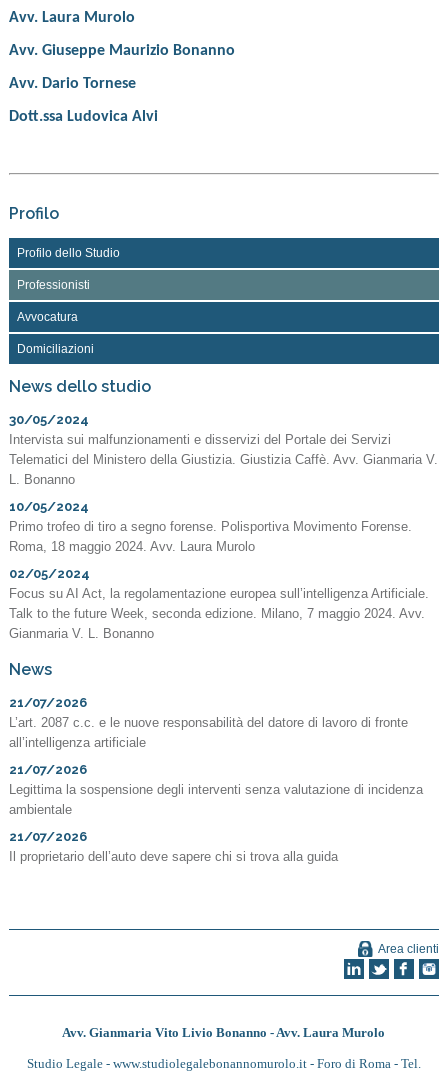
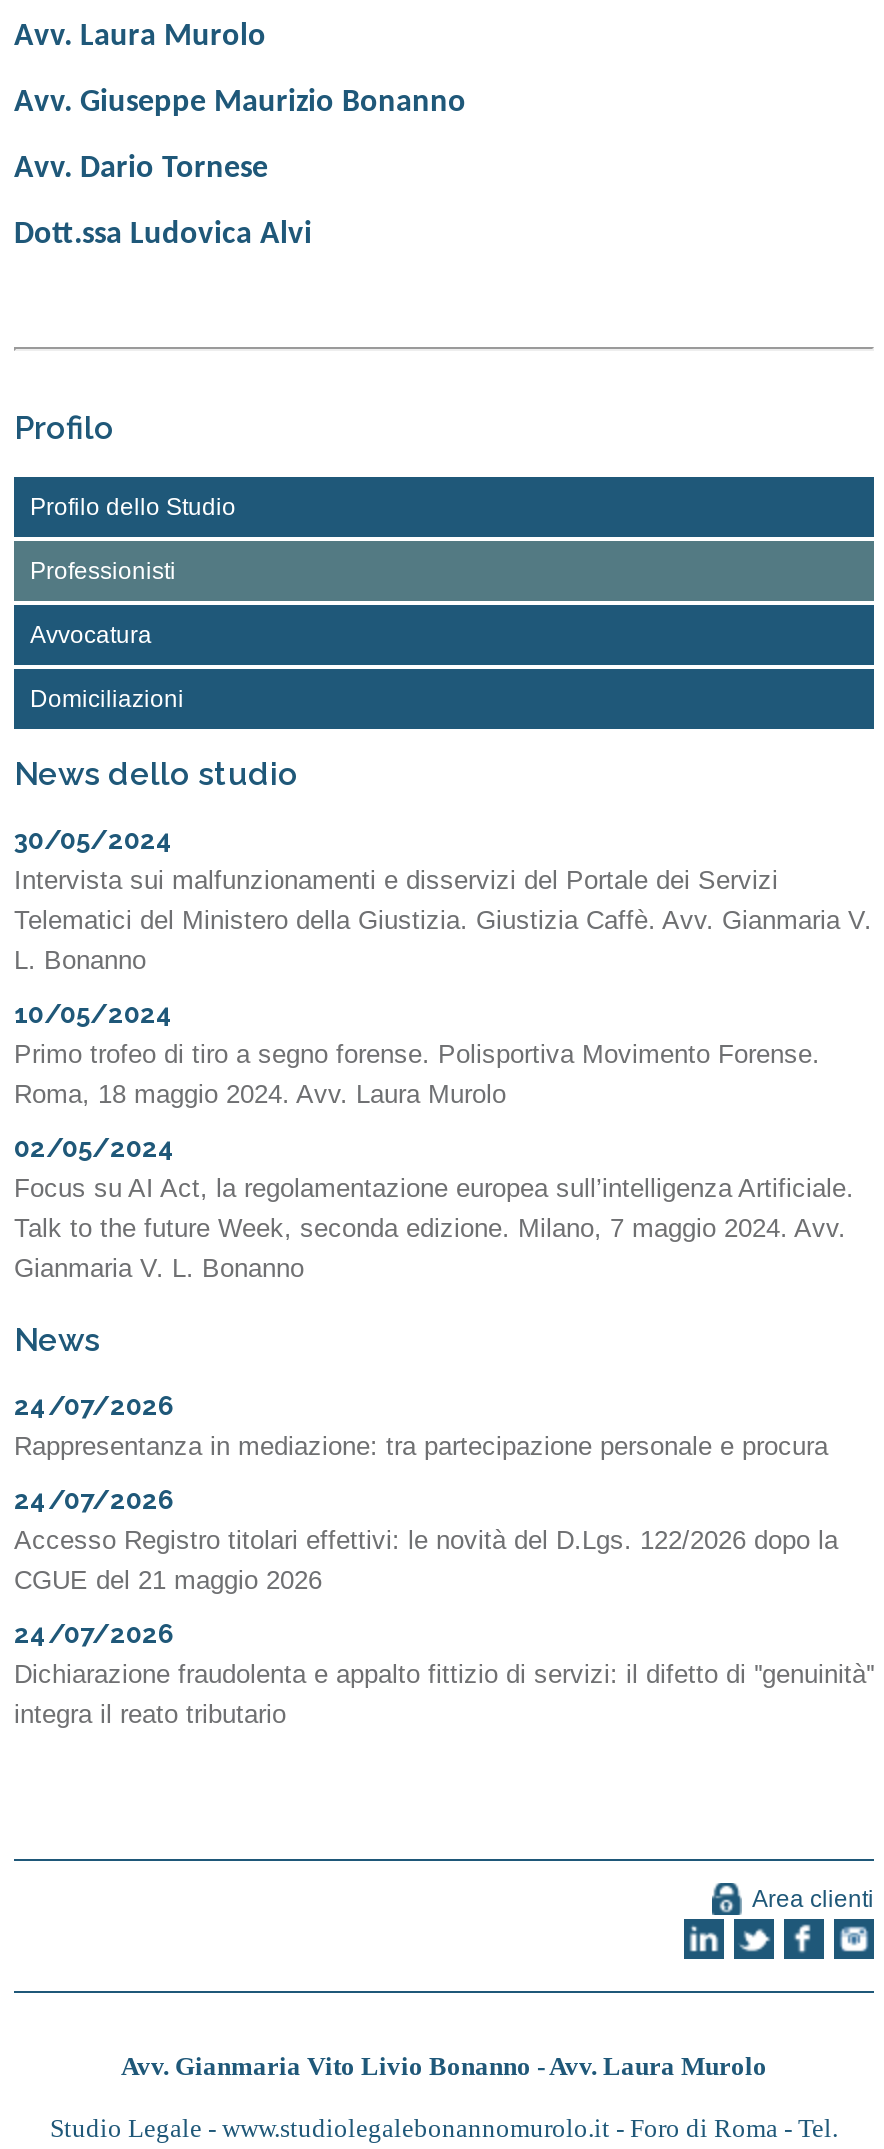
[9,695,408,750] 21/07/2026 | L’art. 2087 c.c. e le nuove responsabilità del datore di lavoro di fronte | all’intelligenza artificiale -> [14,1391,828,1461] 24/07/2026 | Rappresentanza in mediazione: tra partecipazione personale e procura
[9,762,423,817] 21/07/2026 | Legittima la sospensione degli interventi senza valutazione di incidenza | ambientale -> [14,1485,838,1595] 24/07/2026 | Accesso Registro titolari effettivi: le novità del D.Lgs. 122/2026 dopo la | CGUE del 21 maggio 2026
[9,829,338,864] 21/07/2026 | Il proprietario dell’auto deve sapere chi si trova alla guida -> [14,1619,874,1729] 24/07/2026 | Dichiarazione fraudolenta e appalto fittizio di servizi: il difetto di ''genuinità'' | integra il reato tributario

